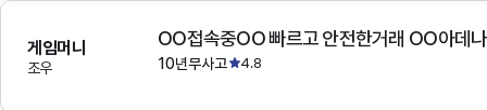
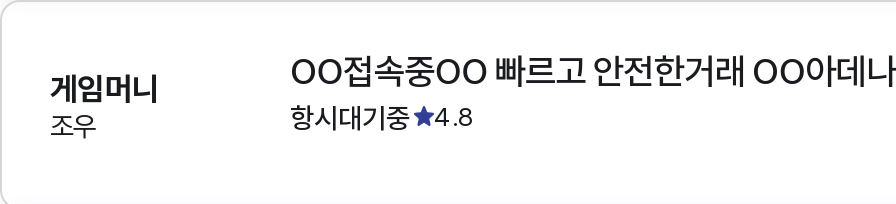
[158,54,227,72] 10년무사고 -> [290,101,410,133] 항시대기중

